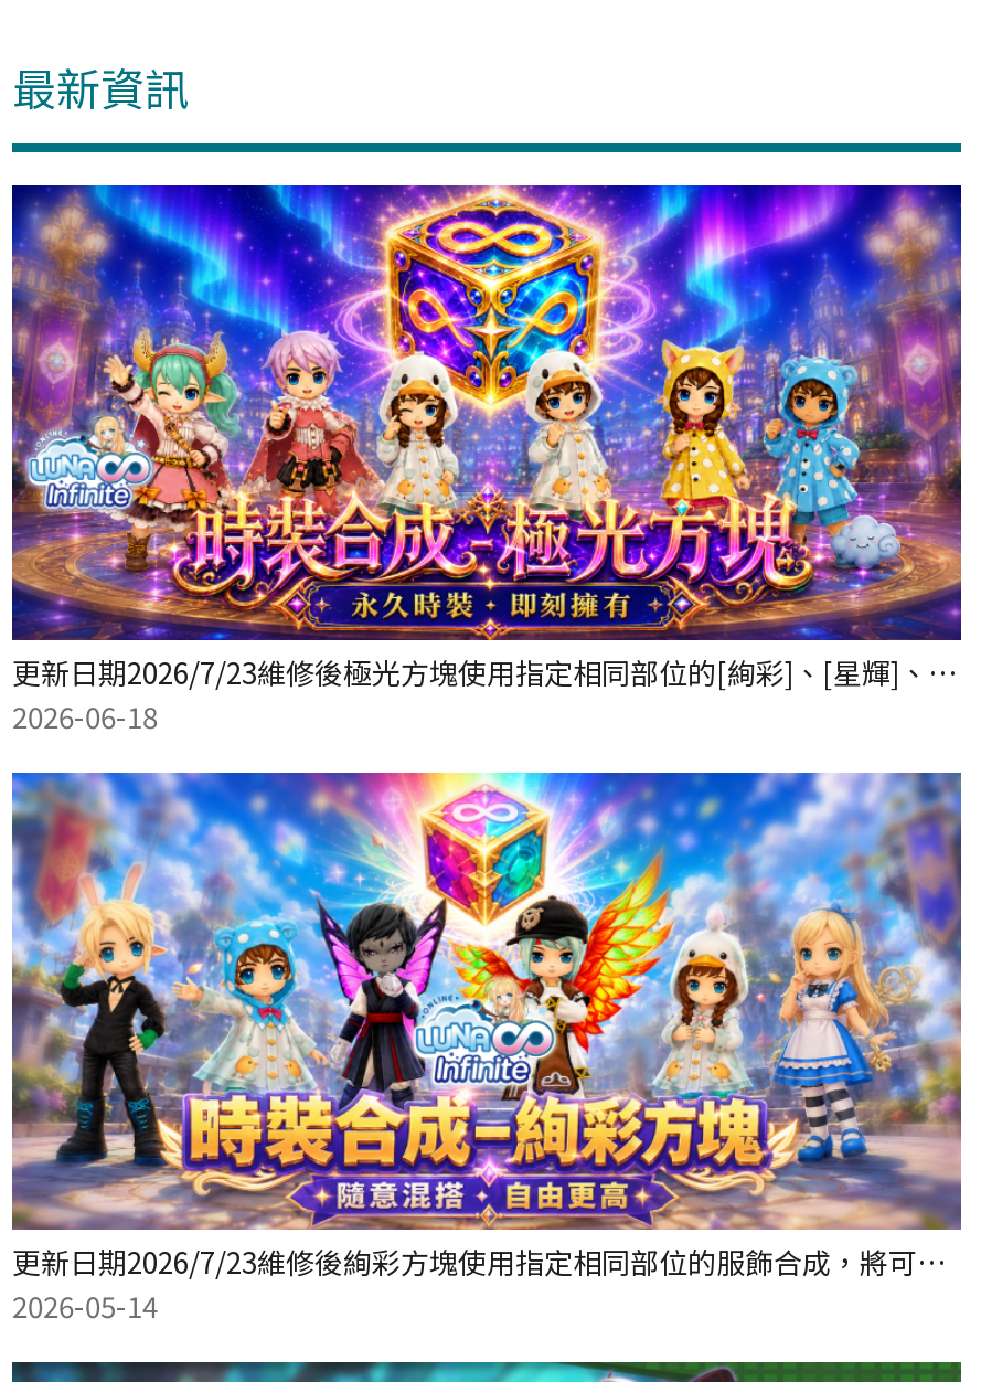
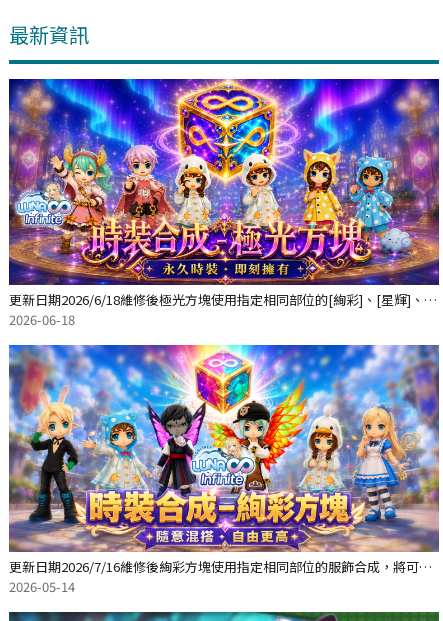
[12,652,928,694] 更新日期2026/7/23維修後極光方塊使用指定相同部位的[絢彩]、[星輝]、 -> [9,290,424,309] 更新日期2026/6/18維修後極光方塊使用指定相同部位的[絢彩]、[星輝]、
[12,1240,946,1282] 更新日期2026/7/23維修後絢彩方塊使用指定相同部位的服飾合成，將可以 -> [9,557,432,576] 更新日期2026/7/16維修後絢彩方塊使用指定相同部位的服飾合成，將可以

